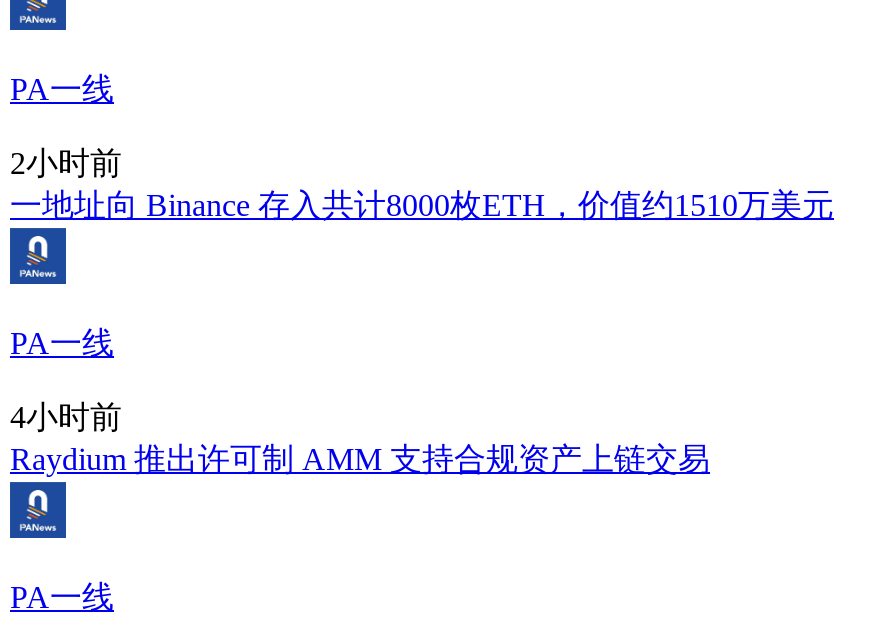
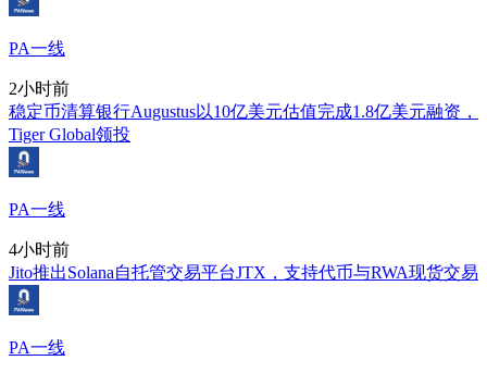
[10,188,834,222] 一地址向 Binance 存入共计8000枚ETH，价值约1510万美元 -> [9,102,478,143] 稳定币清算银行Augustus以10亿美元估值完成1.8亿美元融资， | Tiger Global领投
[10,442,710,476] Raydium 推出许可制 AMM 支持合规资产上链交易 -> [9,263,478,281] Jito推出Solana自托管交易平台JTX，支持代币与RWA现货交易

